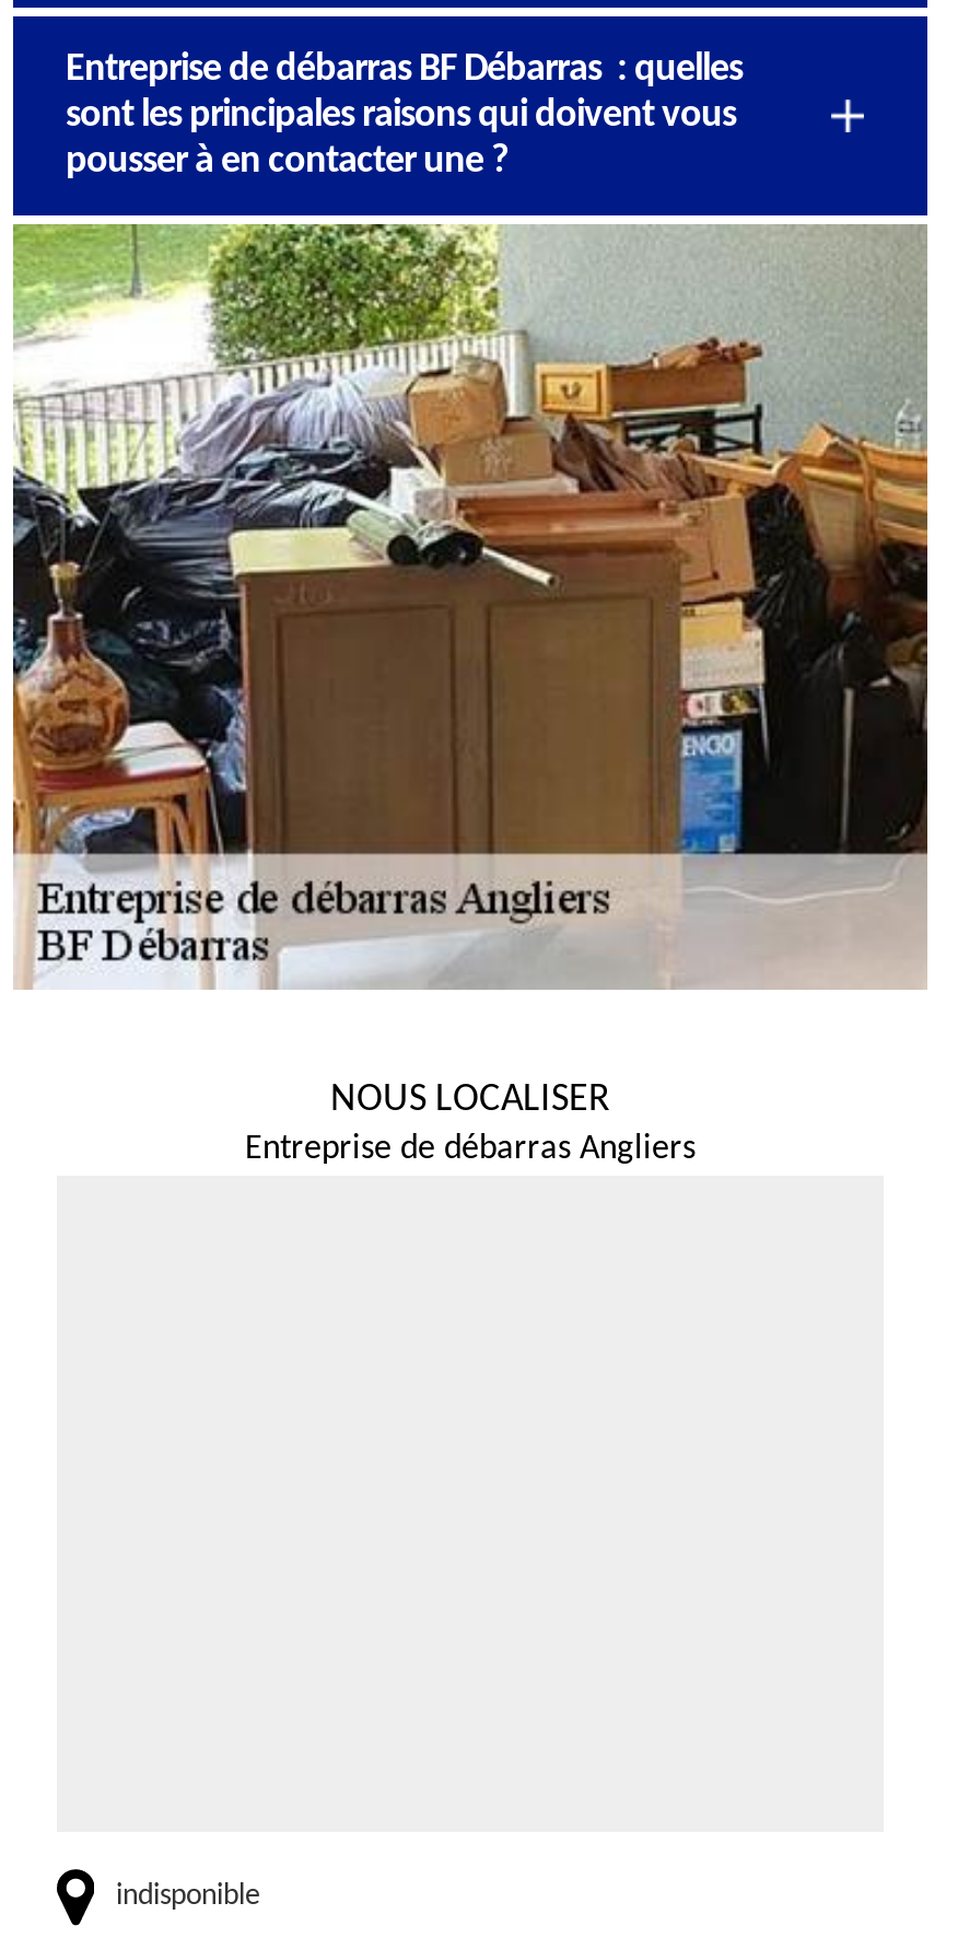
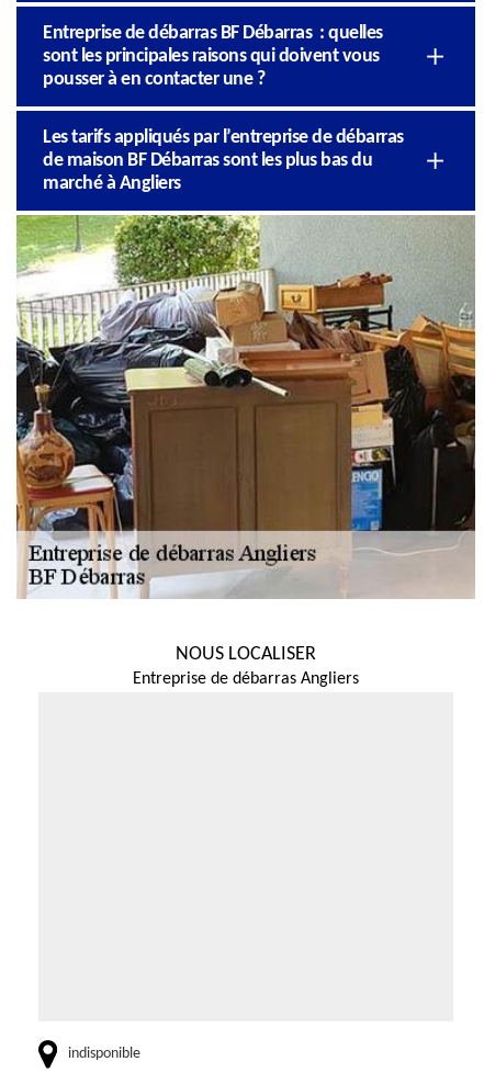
none -> [43,127,403,194] Les tarifs appliqués par l’entreprise de débarras | de maison BF Débarras sont les plus bas du | marché à Angliers

